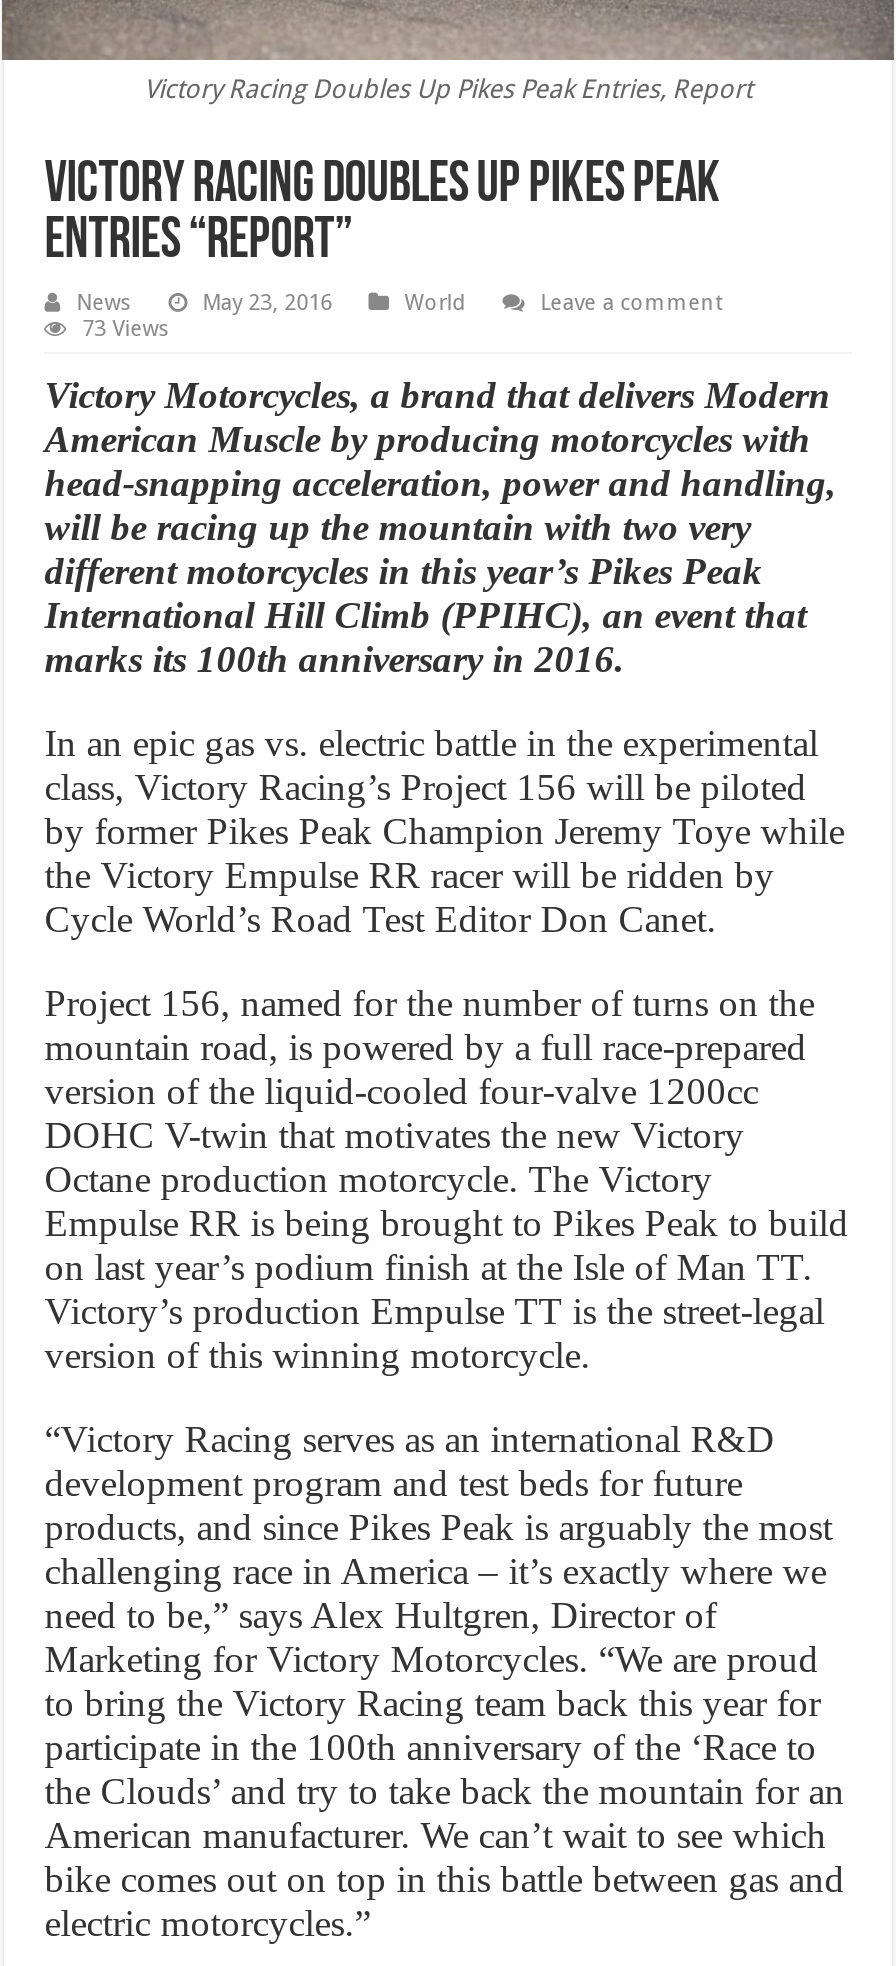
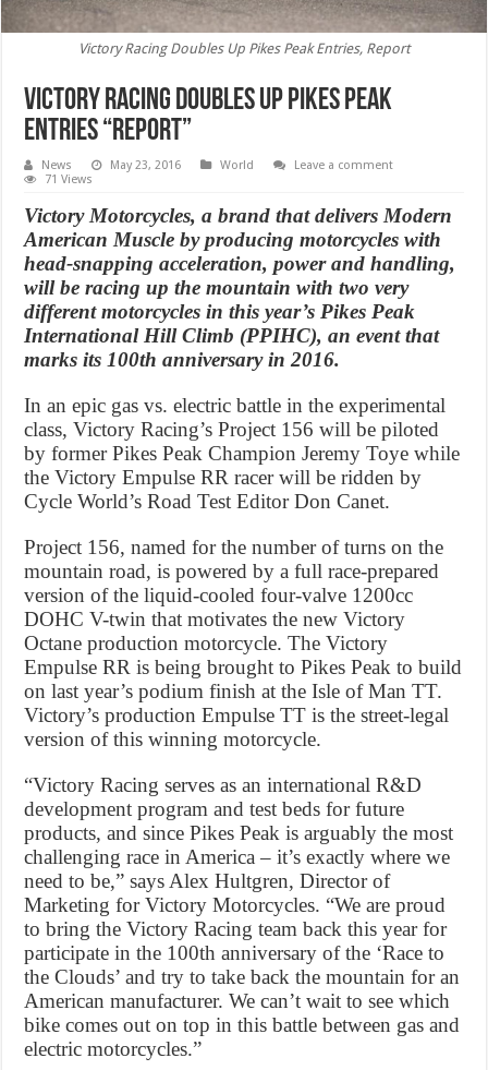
[82,316,170,342] 73 Views -> [45,172,93,186] 71 Views

